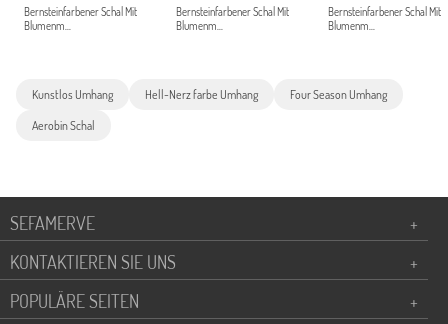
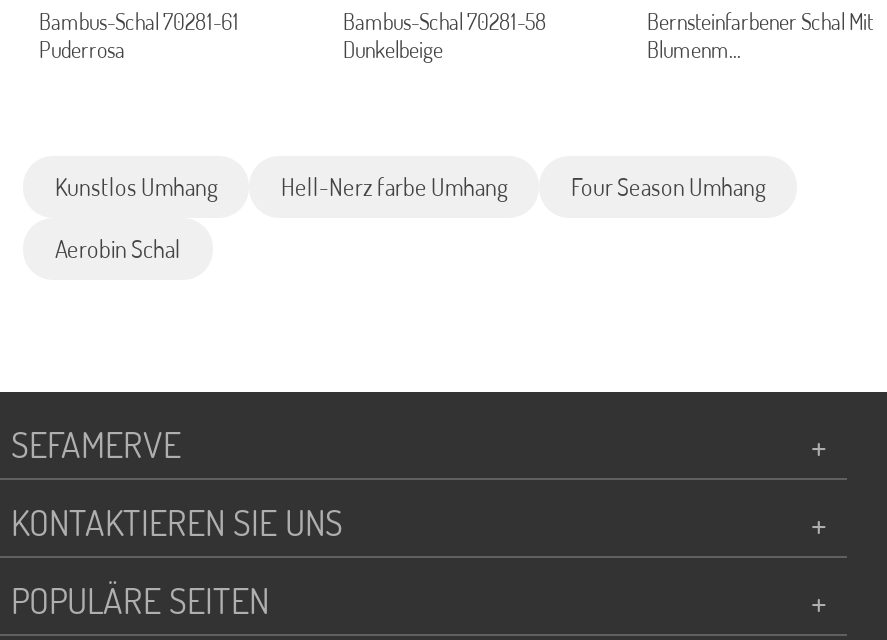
[24,5,137,33] Bernsteinfarbener Schal Mit | Blumenm... -> [39,9,239,65] Bambus-Schal 70281-61 | Puderrosa
[176,5,289,33] Bernsteinfarbener Schal Mit | Blumenm... -> [343,9,547,65] Bambus-Schal 70281-58 | Dunkelbeige

